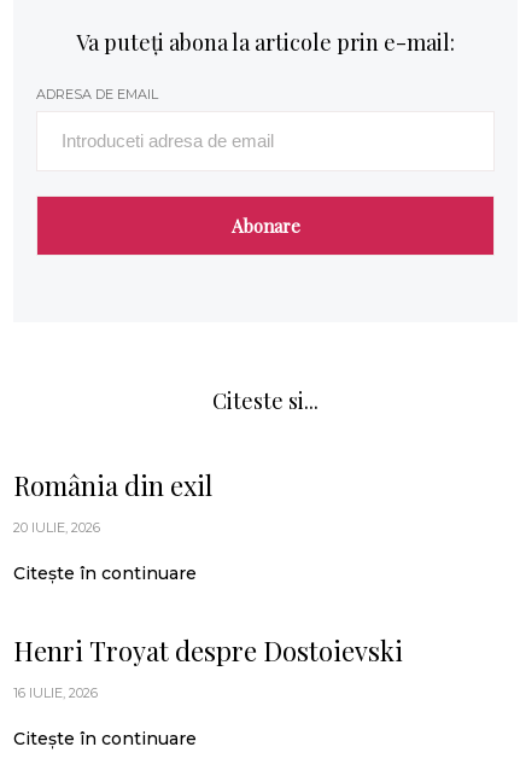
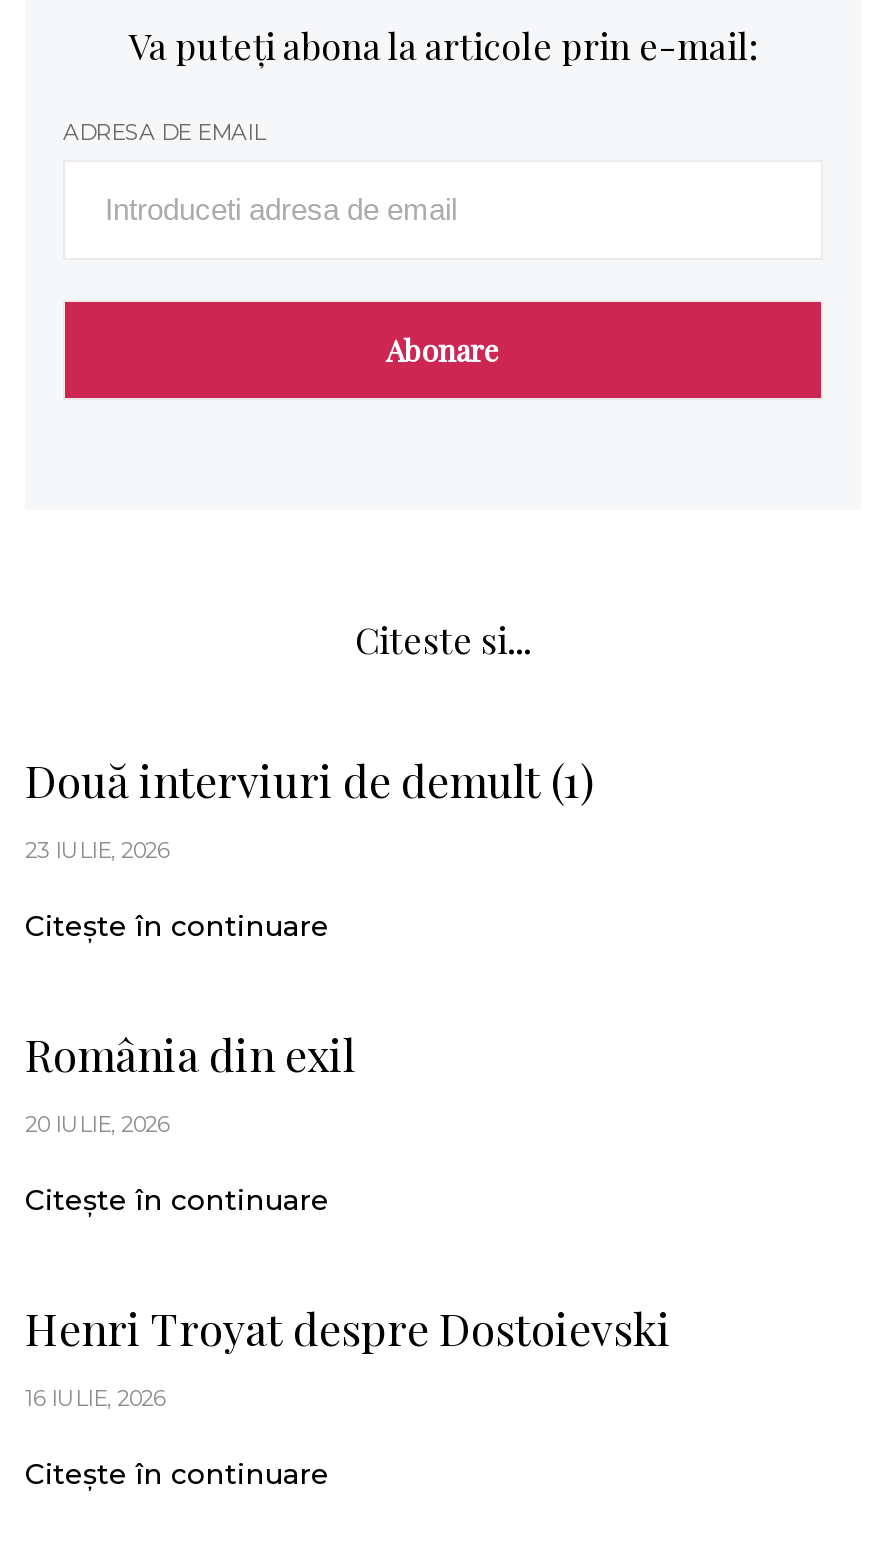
none -> [25,750,595,944] Două interviuri de demult (1) | 23 IULIE, 2026 | Citește în continuare

